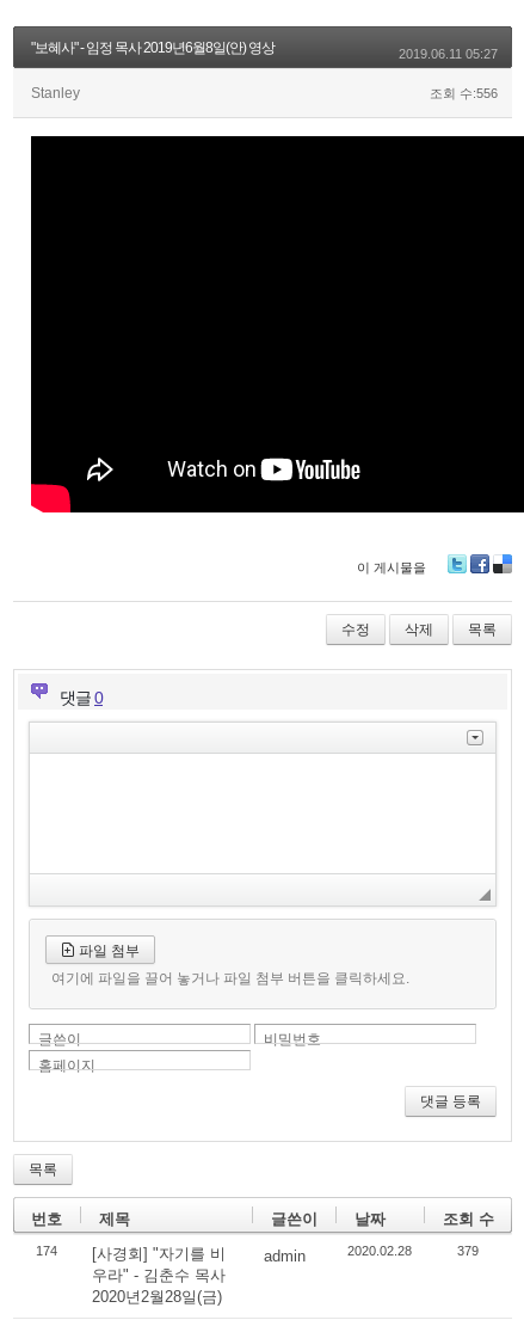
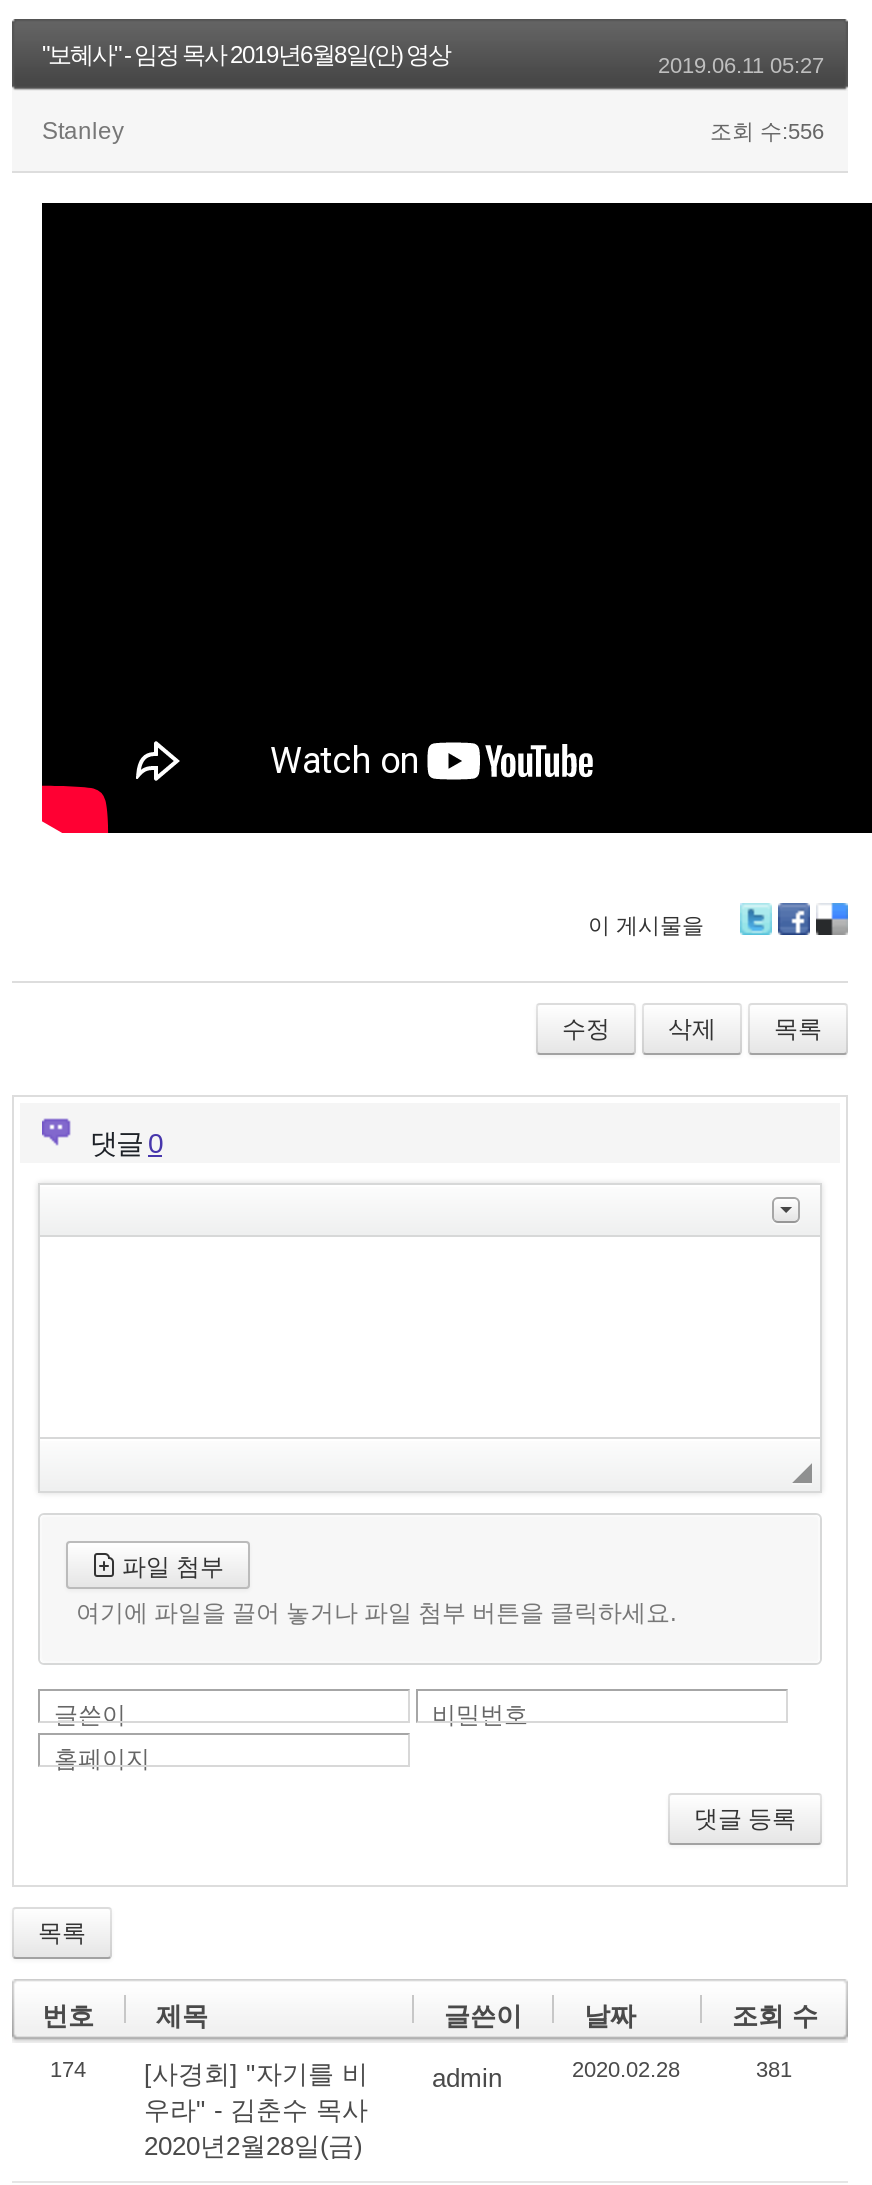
[457,1244,479,1258] 379 -> [756,2057,792,2081] 381

